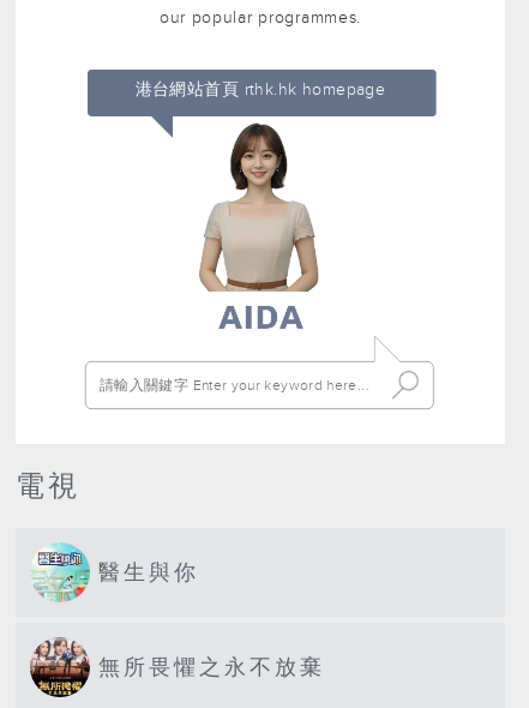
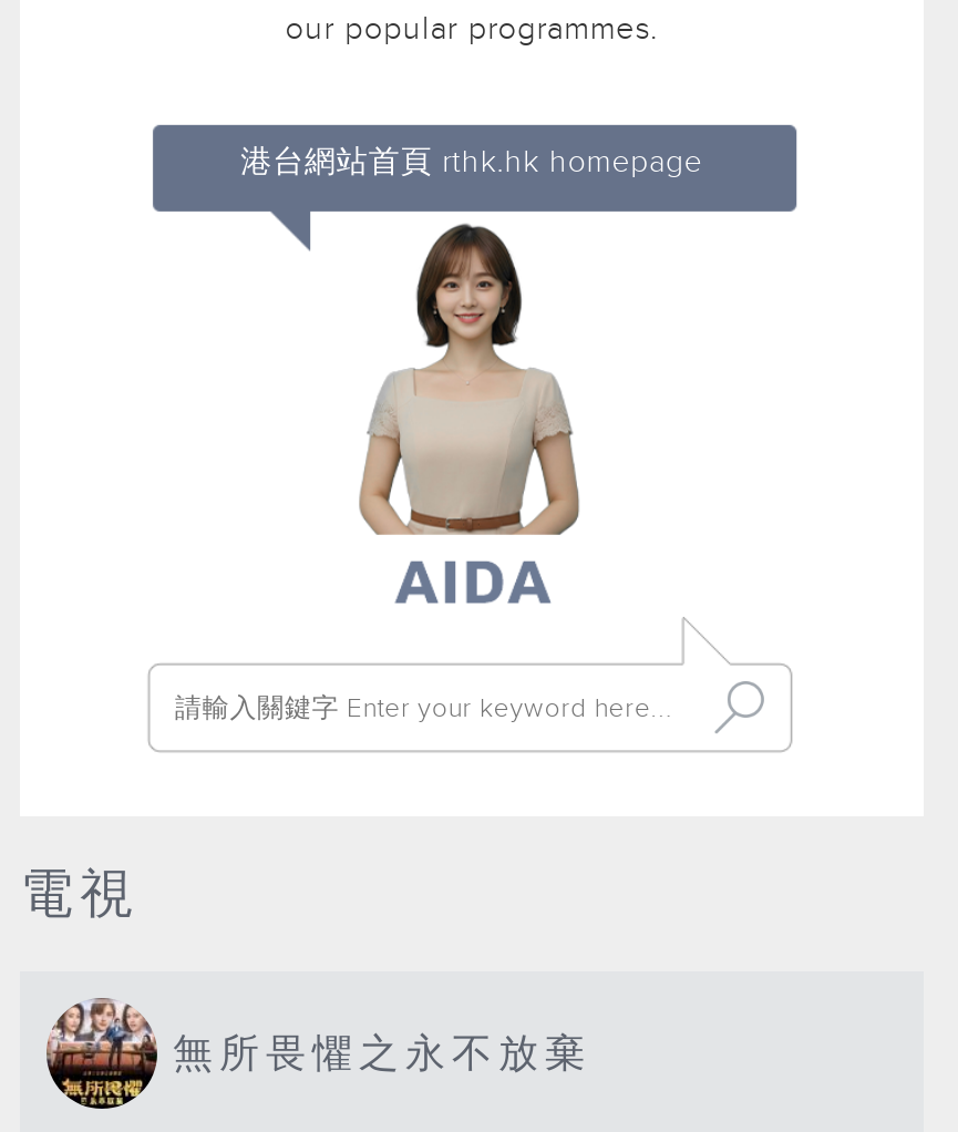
[31,542,199,602] [image] | 醫生與你 -> none

